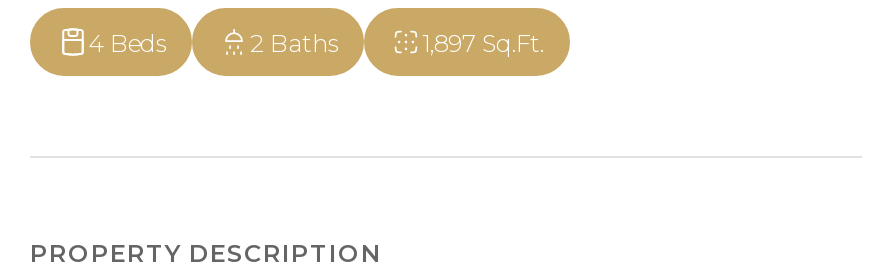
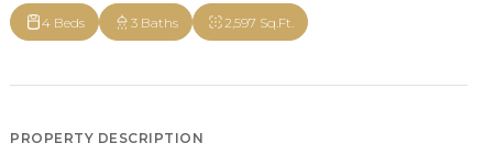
[250,27,338,57] 2 Baths -> [131,14,178,30] 3 Baths
[422,27,544,57] 1,897 Sq.Ft. -> [224,14,294,30] 2,597 Sq.Ft.

